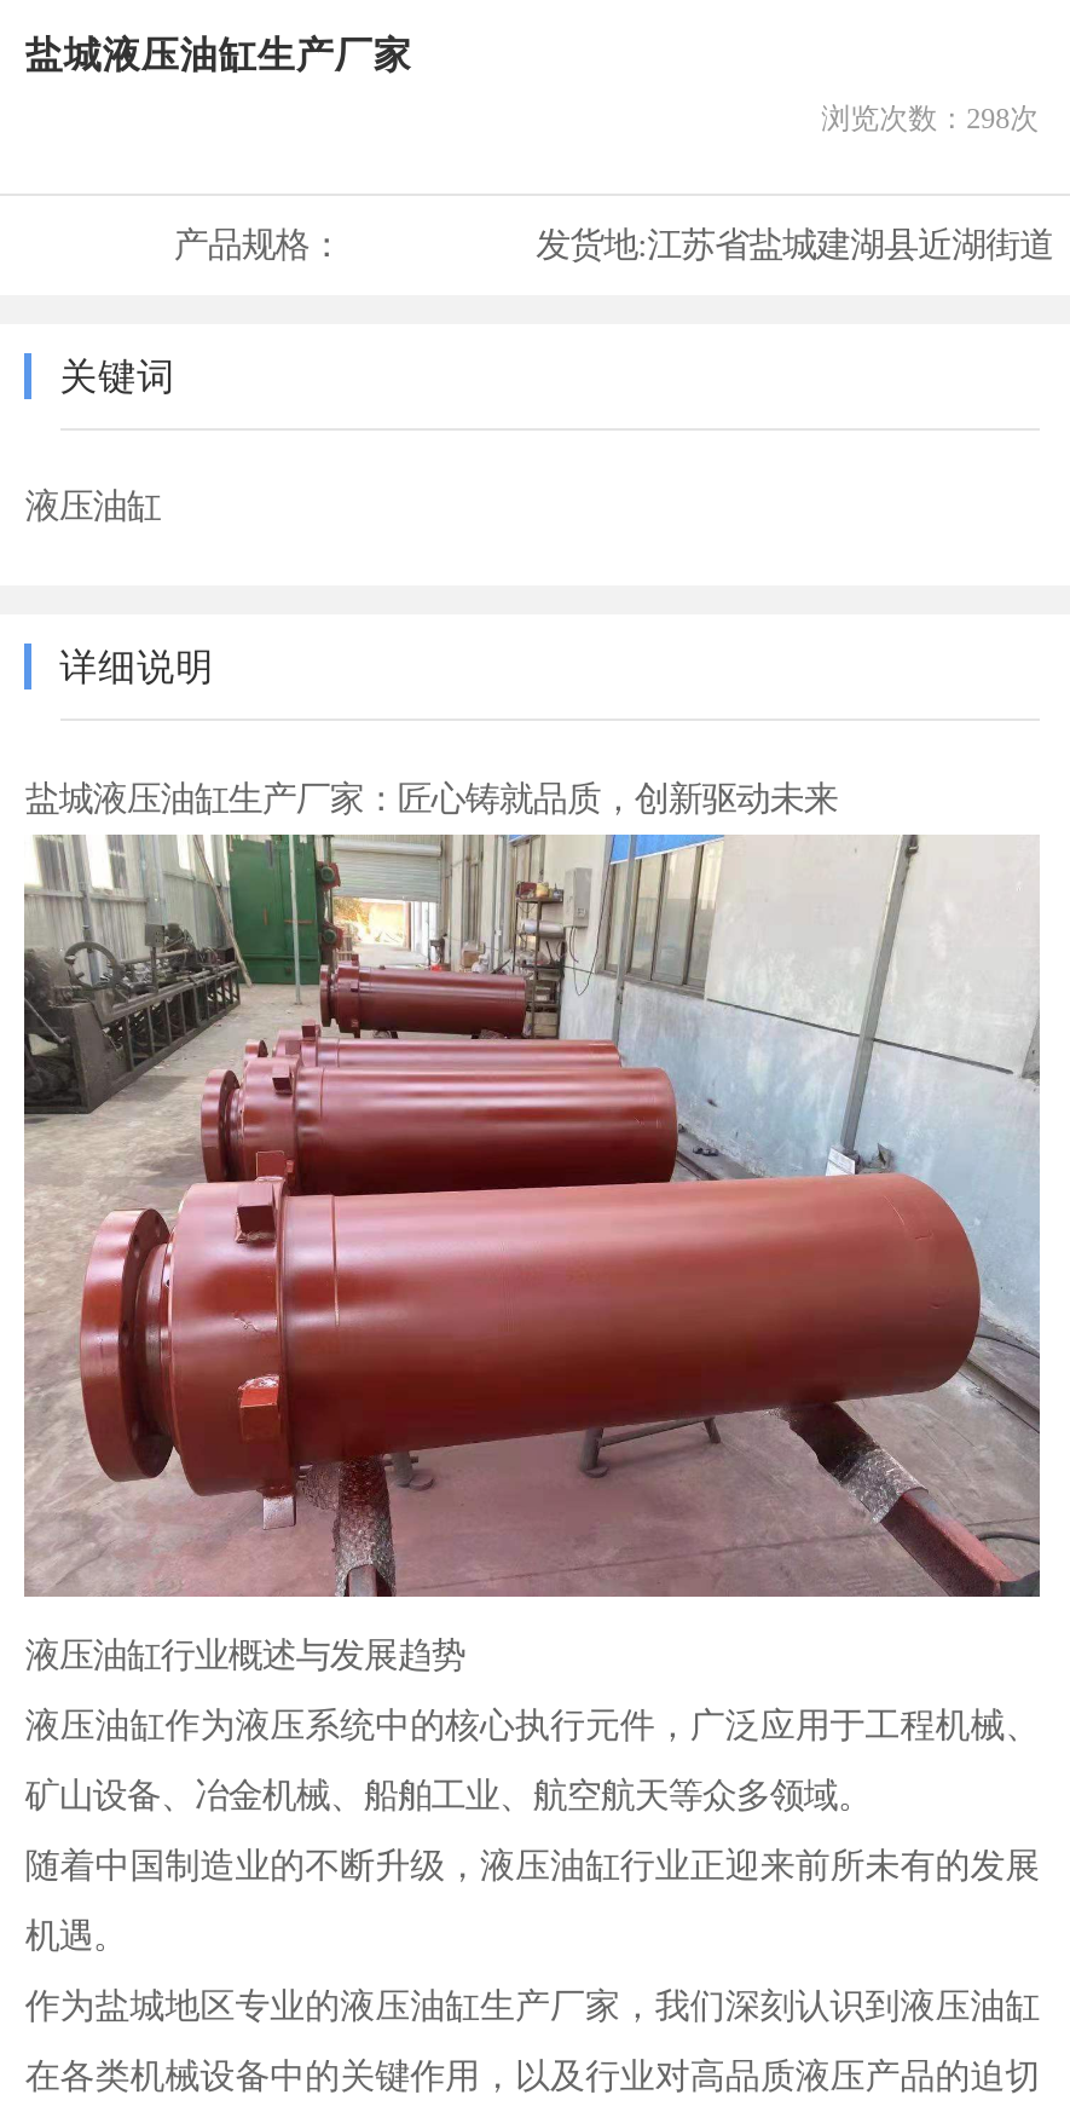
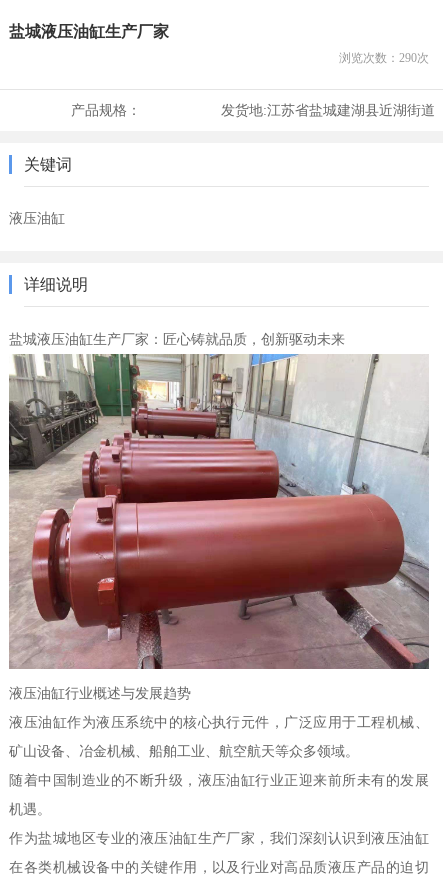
[821,102,1039,136] 浏览次数：298次 -> [339,51,429,65] 浏览次数：290次

